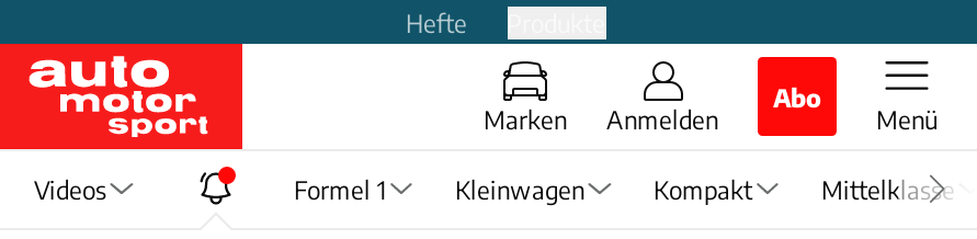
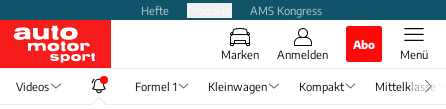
none -> [249,2,321,16] AMS Kongress

